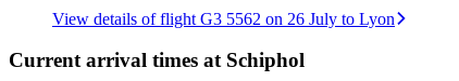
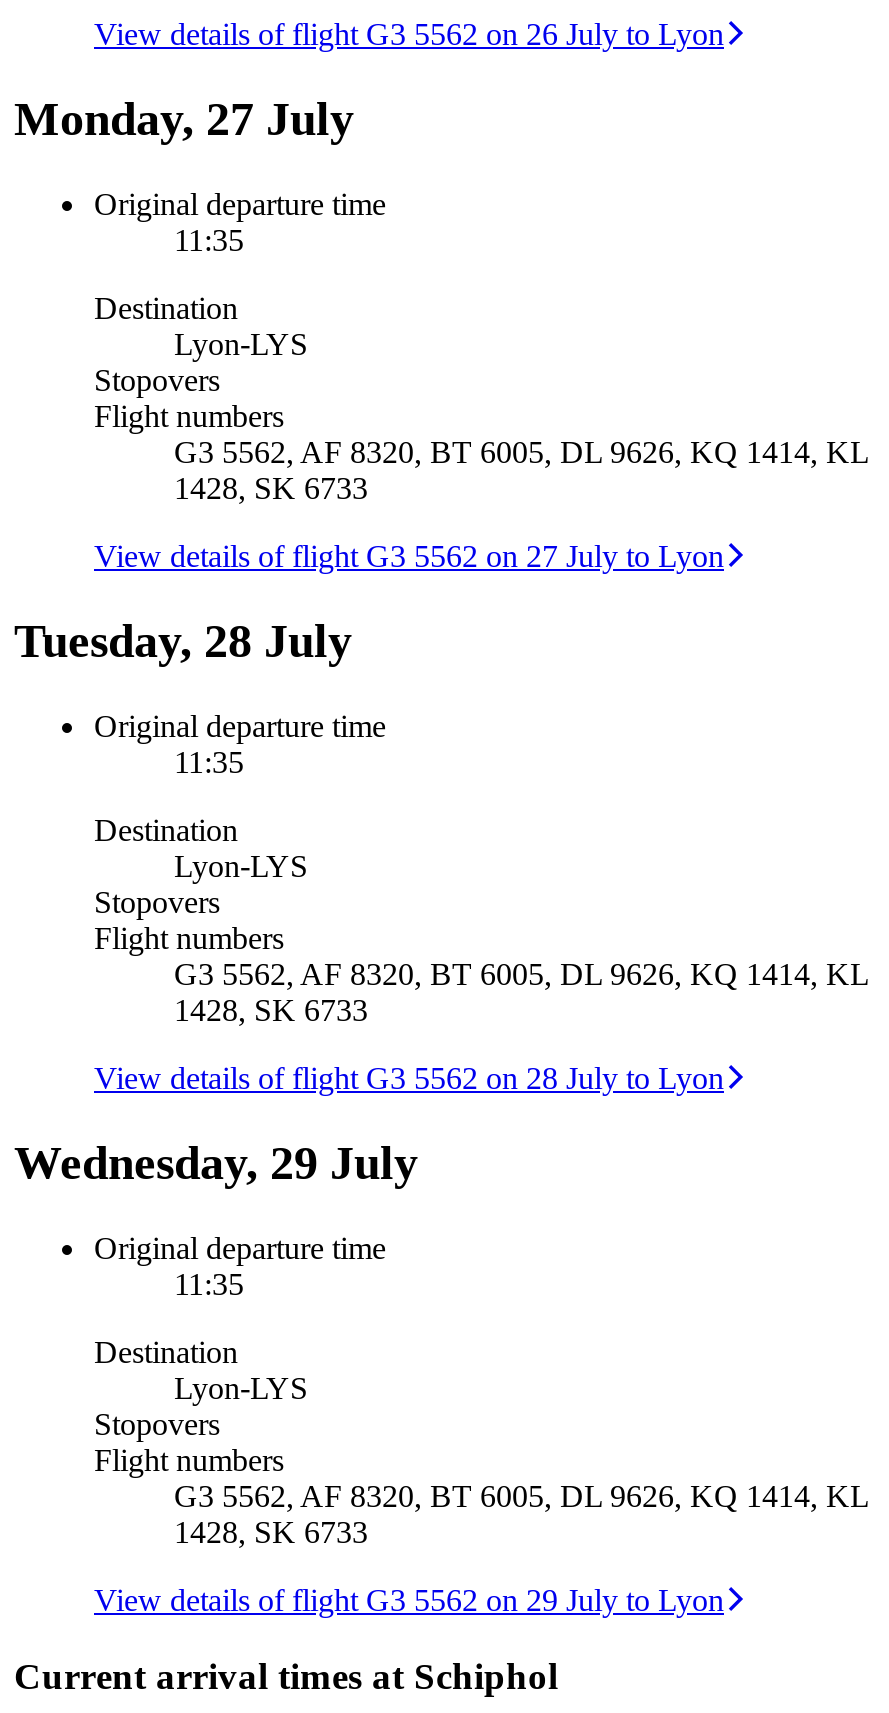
none -> [14,93,868,1616] Monday, 27 July | Original departure time | 11:35 | Destination | Lyon-LYS | Stopovers | Flight numbers | G3 5562, AF 8320, BT 6005, DL 9626, KQ 1414, KL | 1428, SK 6733 | View details of flight G3 5562 on 27 July to Lyon | Tuesday, 28 July | Original departure time | 11:35 | Destination | Lyon-LYS | Stopovers | Flight numbers | G3 5562, AF 8320, BT 6005, DL 9626, KQ 1414, KL | 1428, SK 6733 | View details of flight G3 5562 on 28 July to Lyon | Wednesday, 29 July | Original departure time | 11:35 | Destination | Lyon-LYS | Stopovers | Flight numbers | G3 5562, AF 8320, BT 6005, DL 9626, KQ 1414, KL | 1428, SK 6733 | View details of flight G3 5562 on 29 July to Lyon

